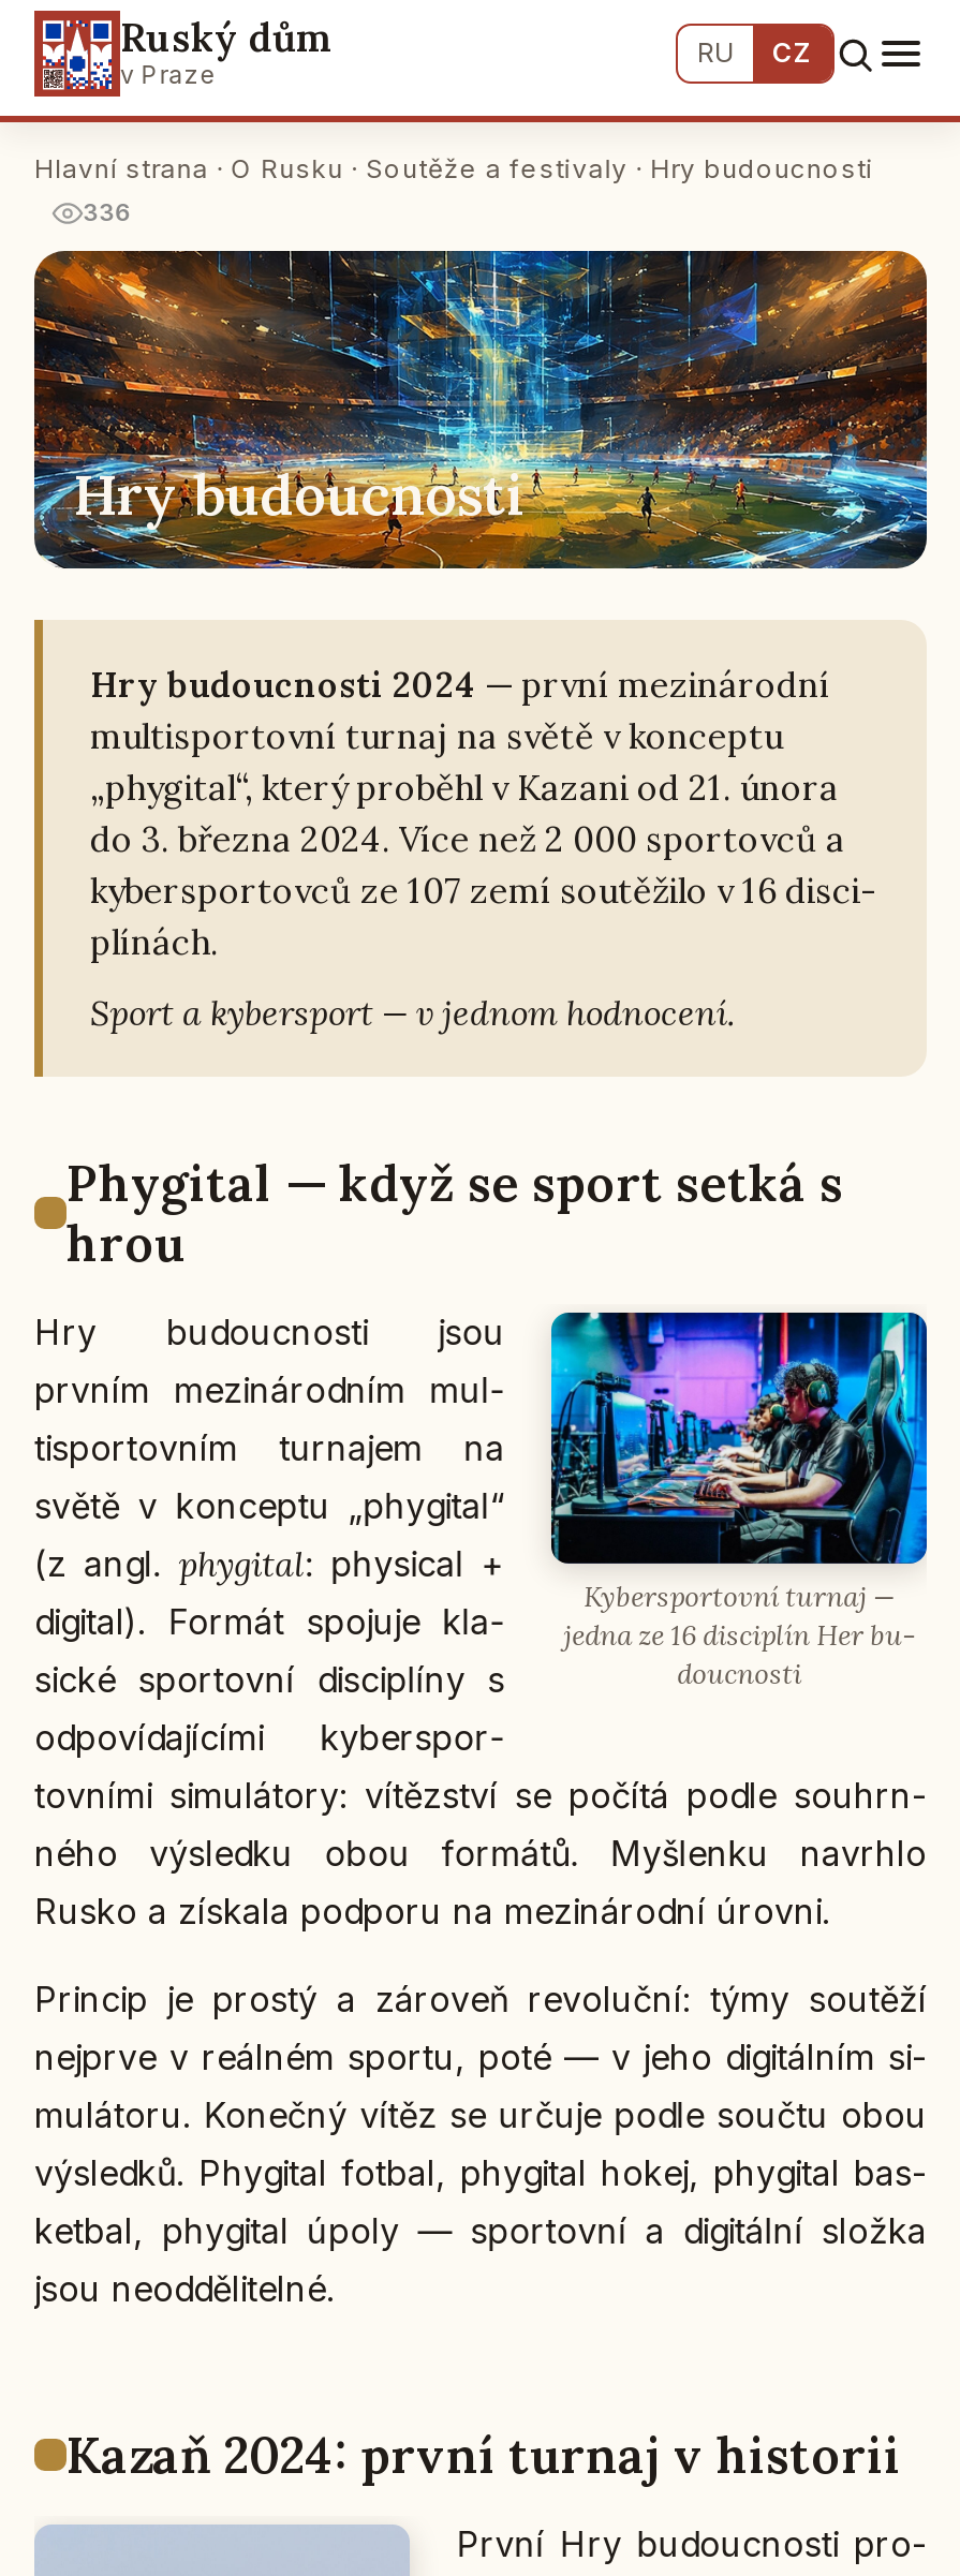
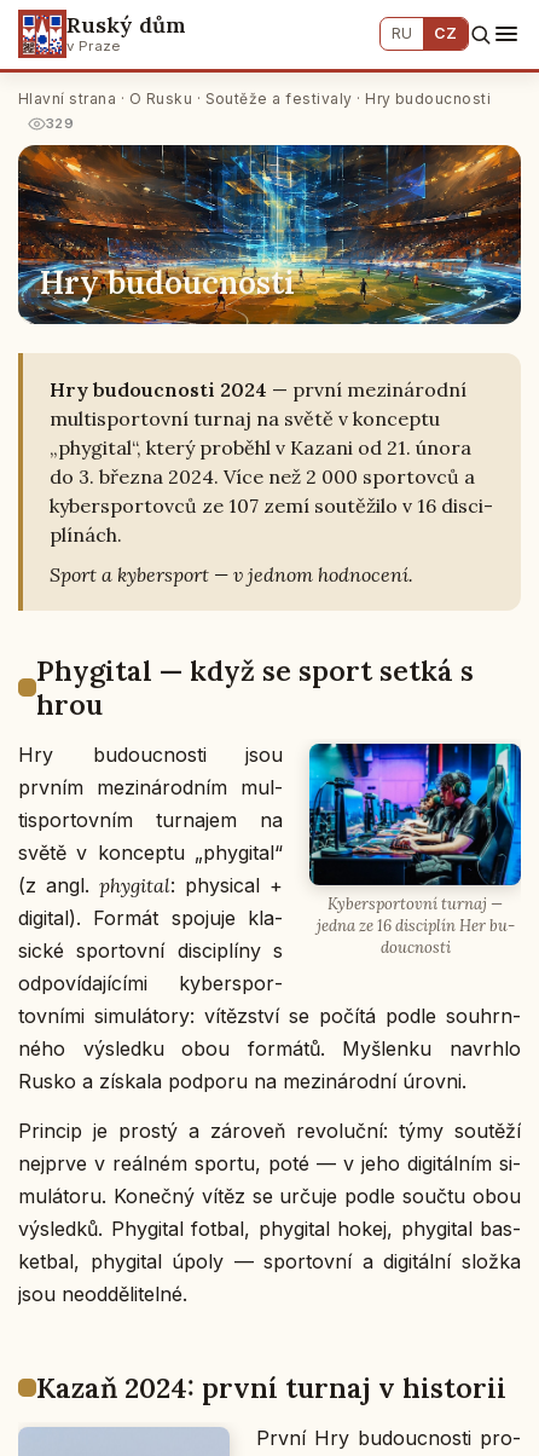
[83,197,133,227] 336 -> [46,115,74,131] 329

